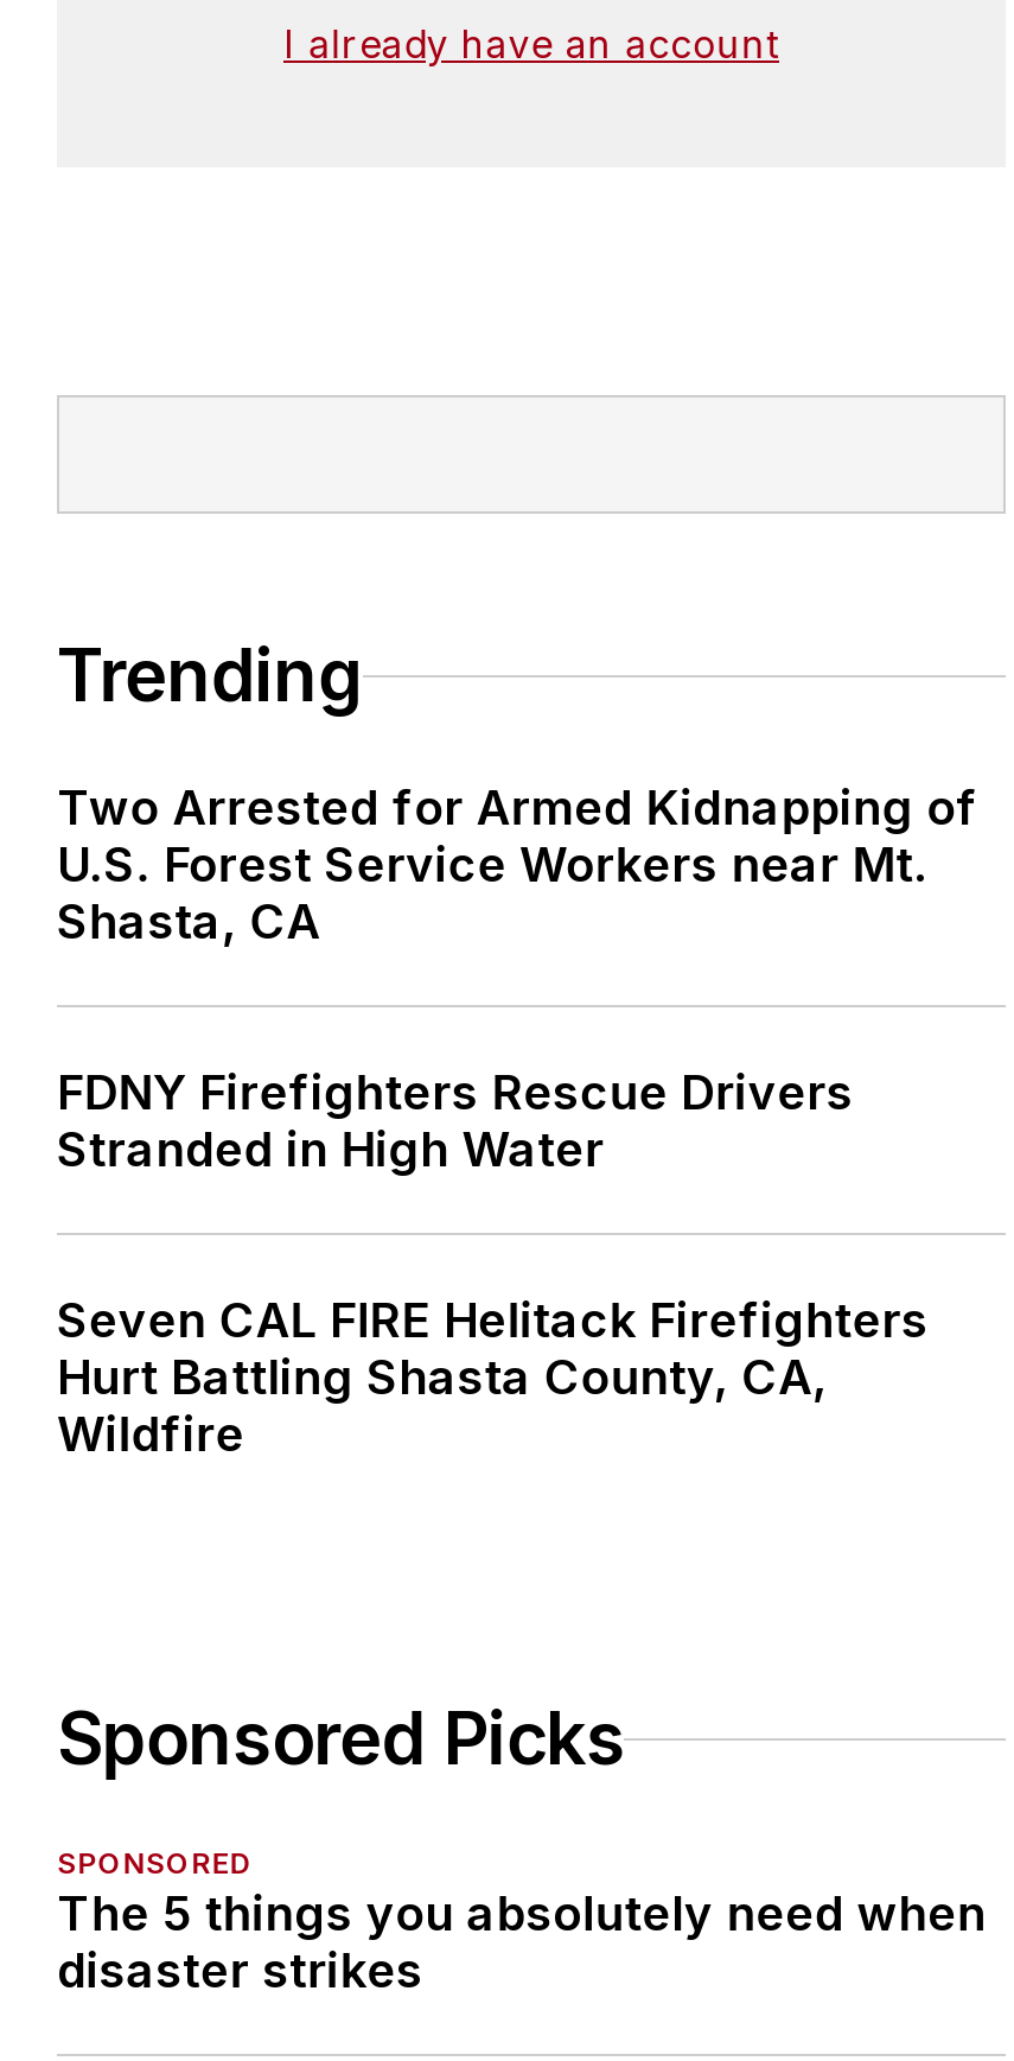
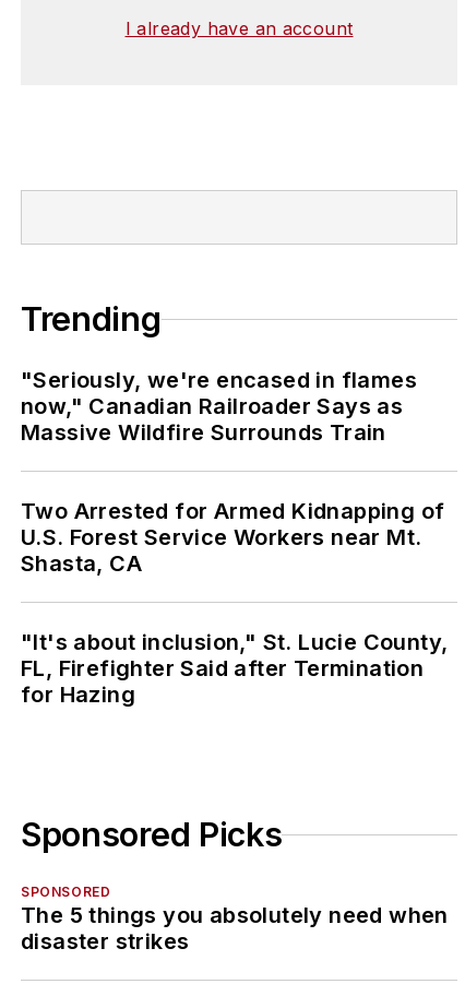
none -> [21,367,417,446] "Seriously, we're encased in flames | now," Canadian Railroader Says as | Massive Wildfire Surrounds Train
moved [57,780,978,951] -> [21,498,445,577]: Two Arrested for Armed Kidnapping of | U.S. Forest Service Workers near Mt. | Shasta, CA
[57,1065,928,1464] FDNY Firefighters Rescue Drivers | Stranded in High Water | Seven CAL FIRE Helitack Firefighters | Hurt Battling Shasta County, CA, | Wildfire -> [21,629,448,708] "It's about inclusion," St. Lucie County, | FL, Firefighter Said after Termination | for Hazing

